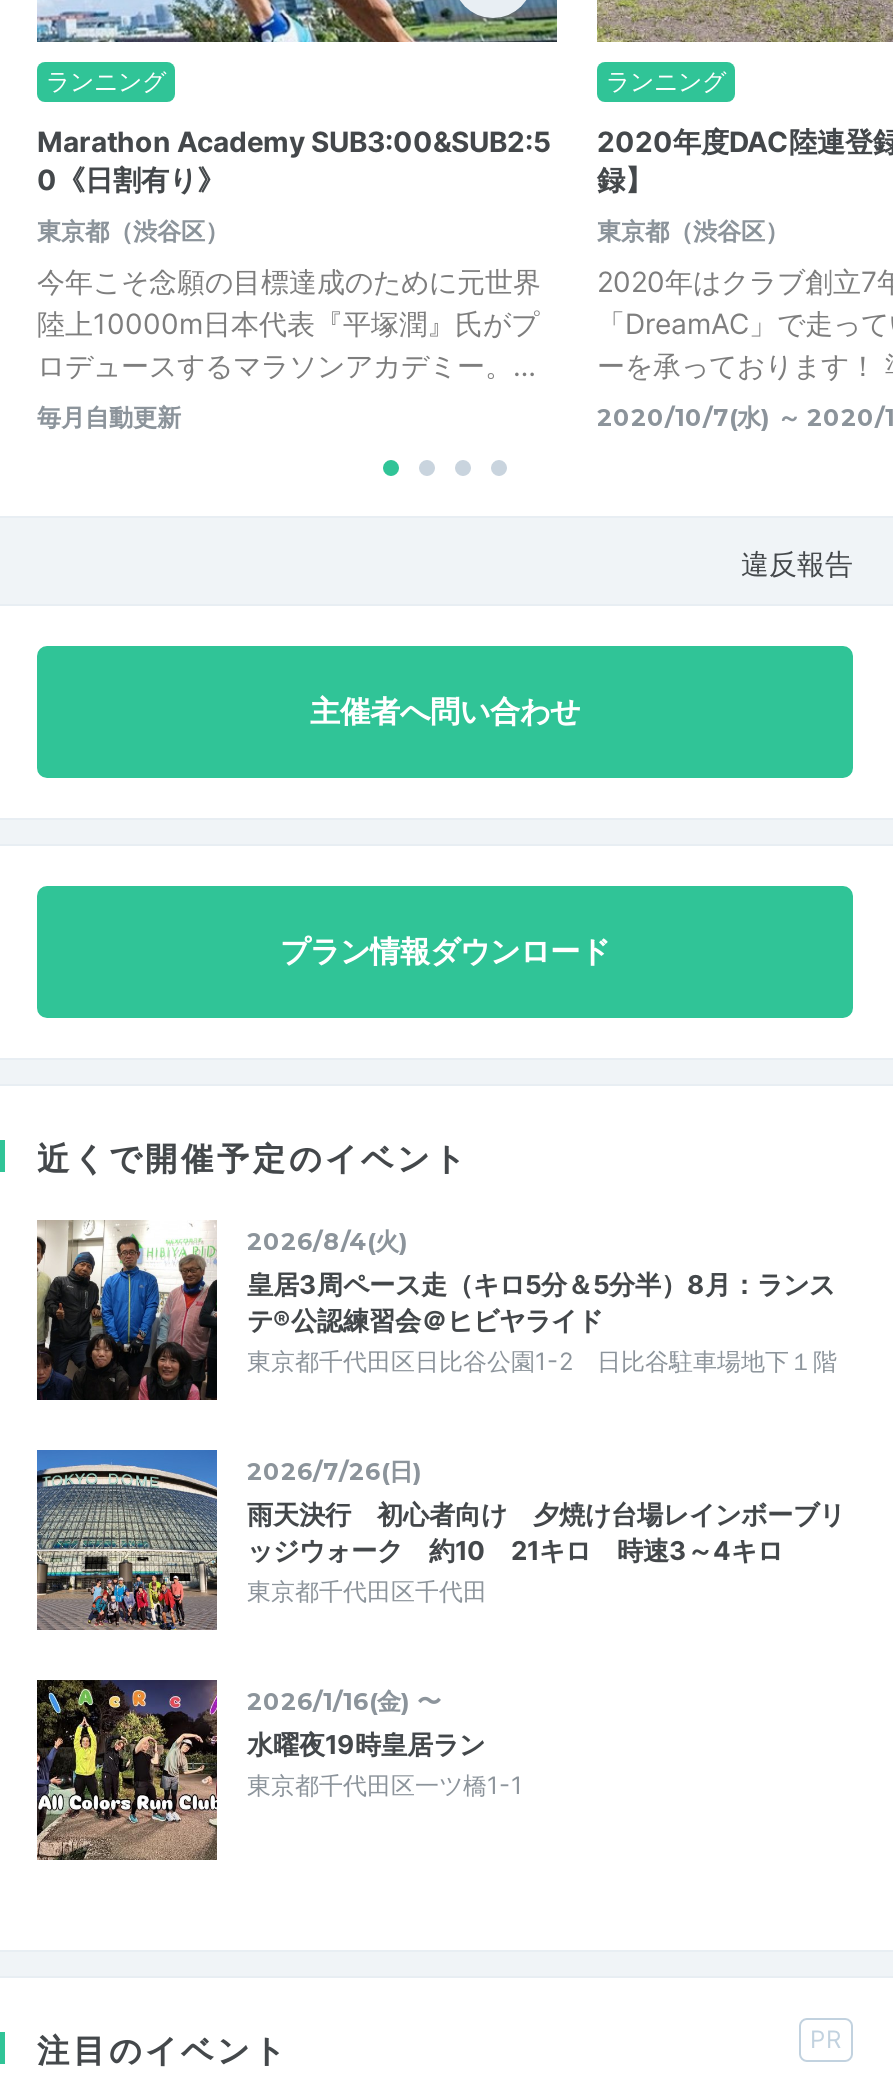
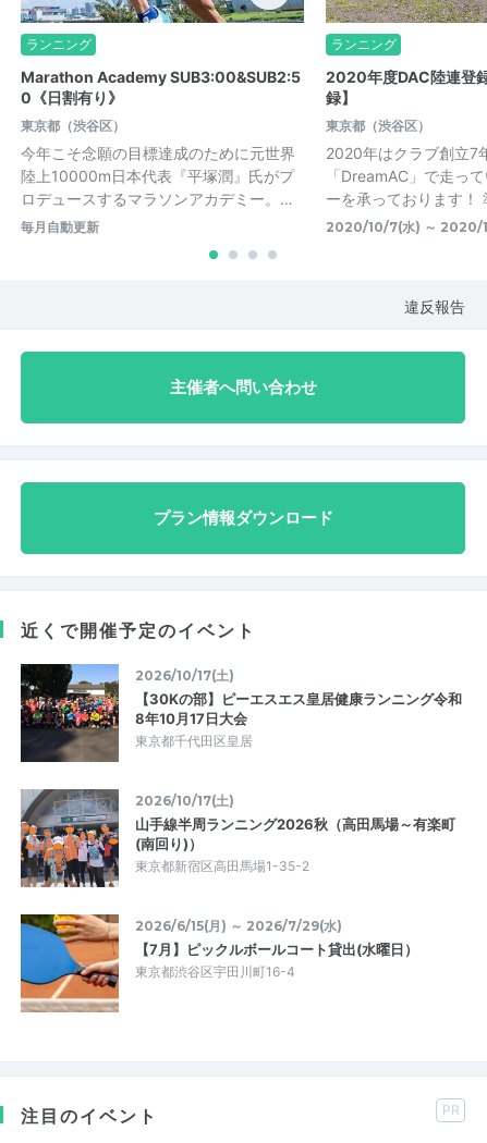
[35,1220,837,1402] [image] | 2026/8/4(火) | 皇居3周ペース走（キロ5分＆5分半）8月：ランス | テ®公認練習会＠ヒビヤライド | 東京都千代田区日比谷公園1-2 日比谷駐車場地下１階 -> [20,663,462,763] [image] | 2026/10/17(土) | 【30Kの部】ピーエスエス皇居健康ランニング令和 | 8年10月17日大会 | 東京都千代田区皇居
[35,1448,845,1632] [image] | 2026/7/26(日) | 雨天決行 初心者向け 夕焼け台場レインボーブリ | ッジウォーク 約10 21キロ 時速3～4キロ | 東京都千代田区千代田 -> [20,788,455,888] [image] | 2026/10/17(土) | 山手線半周ランニング2026秋（高田馬場～有楽町 | (南回り)） | 東京都新宿区高田馬場1-35-2
[35,1678,523,1860] [image] | 2026/1/16(金) 〜 | 水曜夜19時皇居ラン | 東京都千代田区一ツ橋1-1 -> [20,913,418,1012] [image] | 2026/6/15(月) ～ 2026/7/29(水) | 【7月】ピックルボールコート貸出(水曜日） | 東京都渋谷区宇田川町16-4

